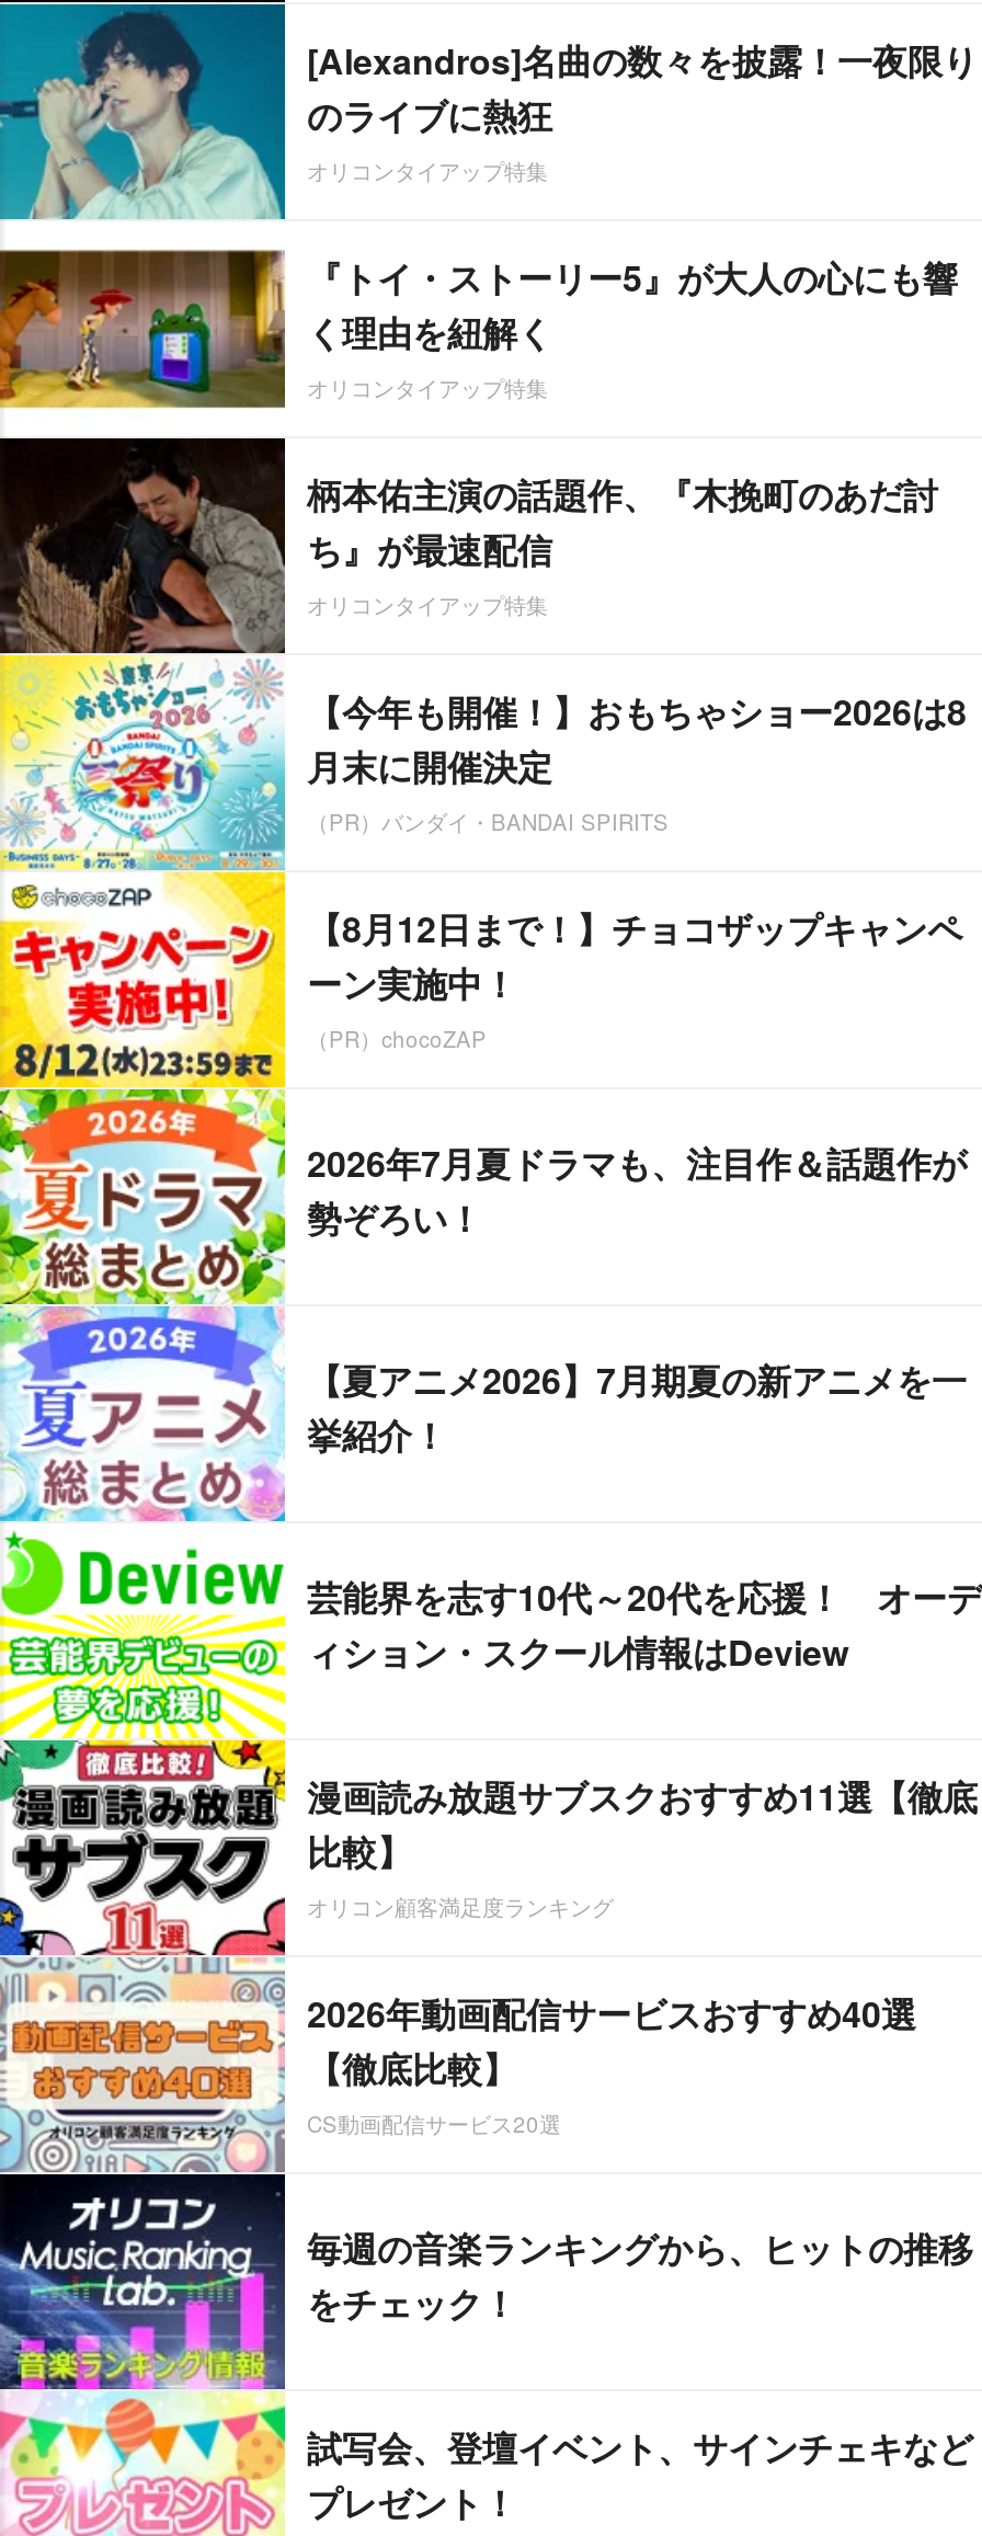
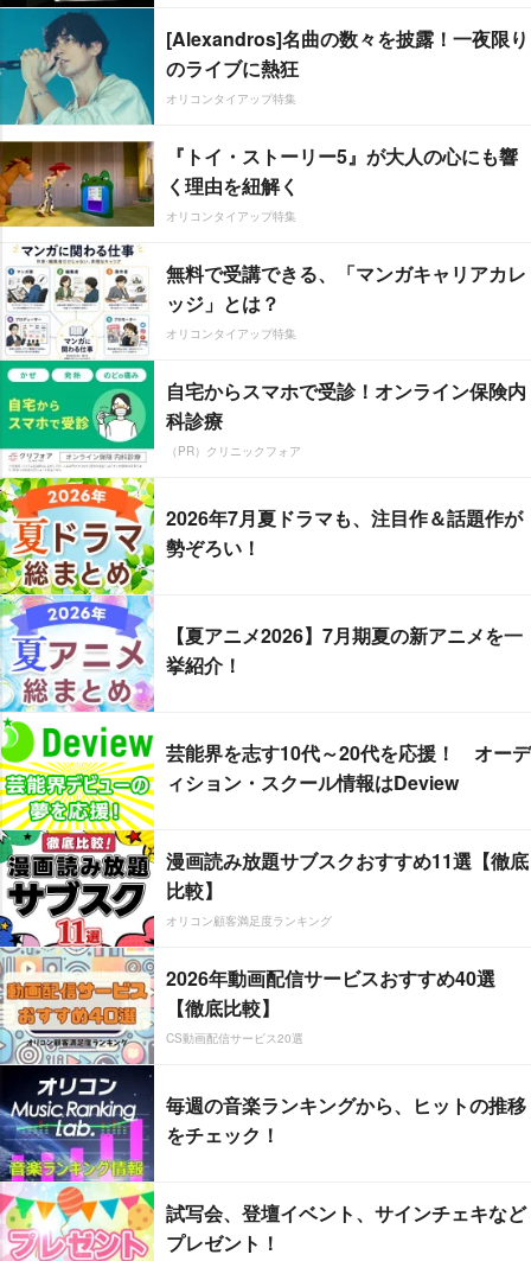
[7,436,938,1089] [image] | 柄本佑主演の話題作、『木挽町のあだ討 | ち』が最速配信 -> [4,243,526,478] [image] | 無料で受講できる、「マンガキャリアカレ | ッジ」とは？
[307,686,967,1054] 【今年も開催！】おもちゃショー2026は8 | 月末に開催決定 | （PR）バンダイ・BANDAI SPIRITS | 【8月12日まで！】チョコザップキャンペ | ーン実施中！ | （PR）chocoZAP -> [166,377,526,459] 自宅からスマホで受診！オンライン保険内 | 科診療 | （PR）クリニックフォア

